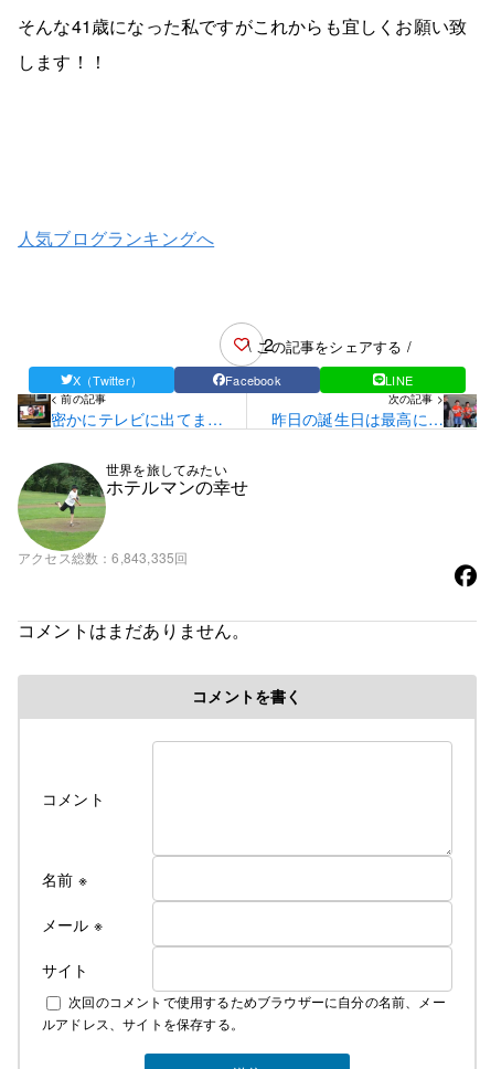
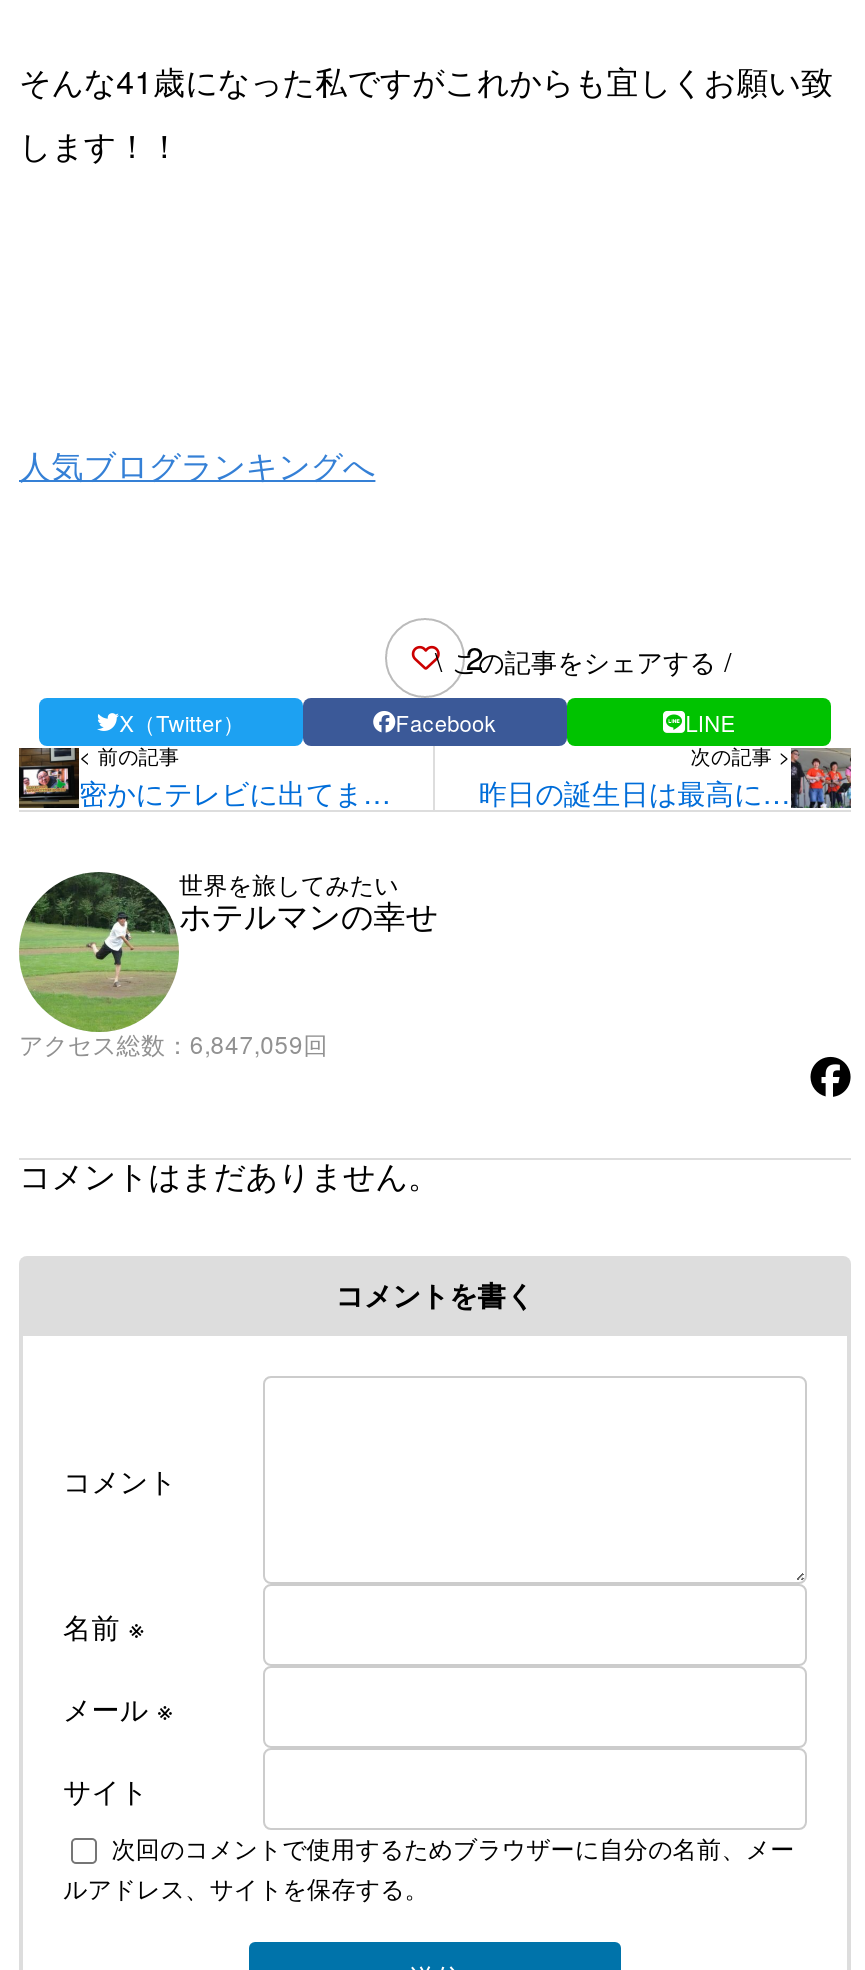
[18,548,188,567] アクセス総数 6,843,335回 -> [19,1026,328,1060] アクセス総数 6,847,059回

